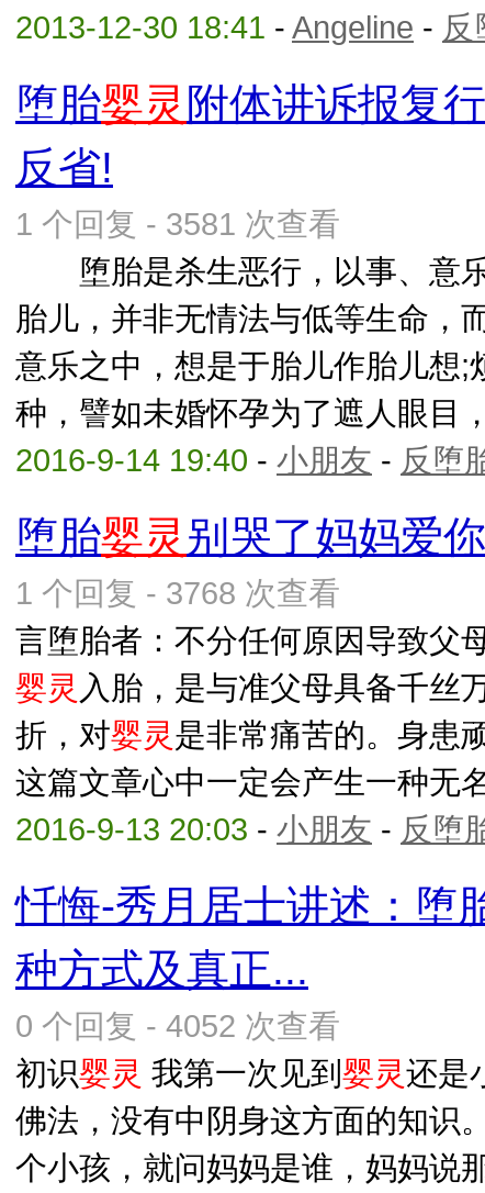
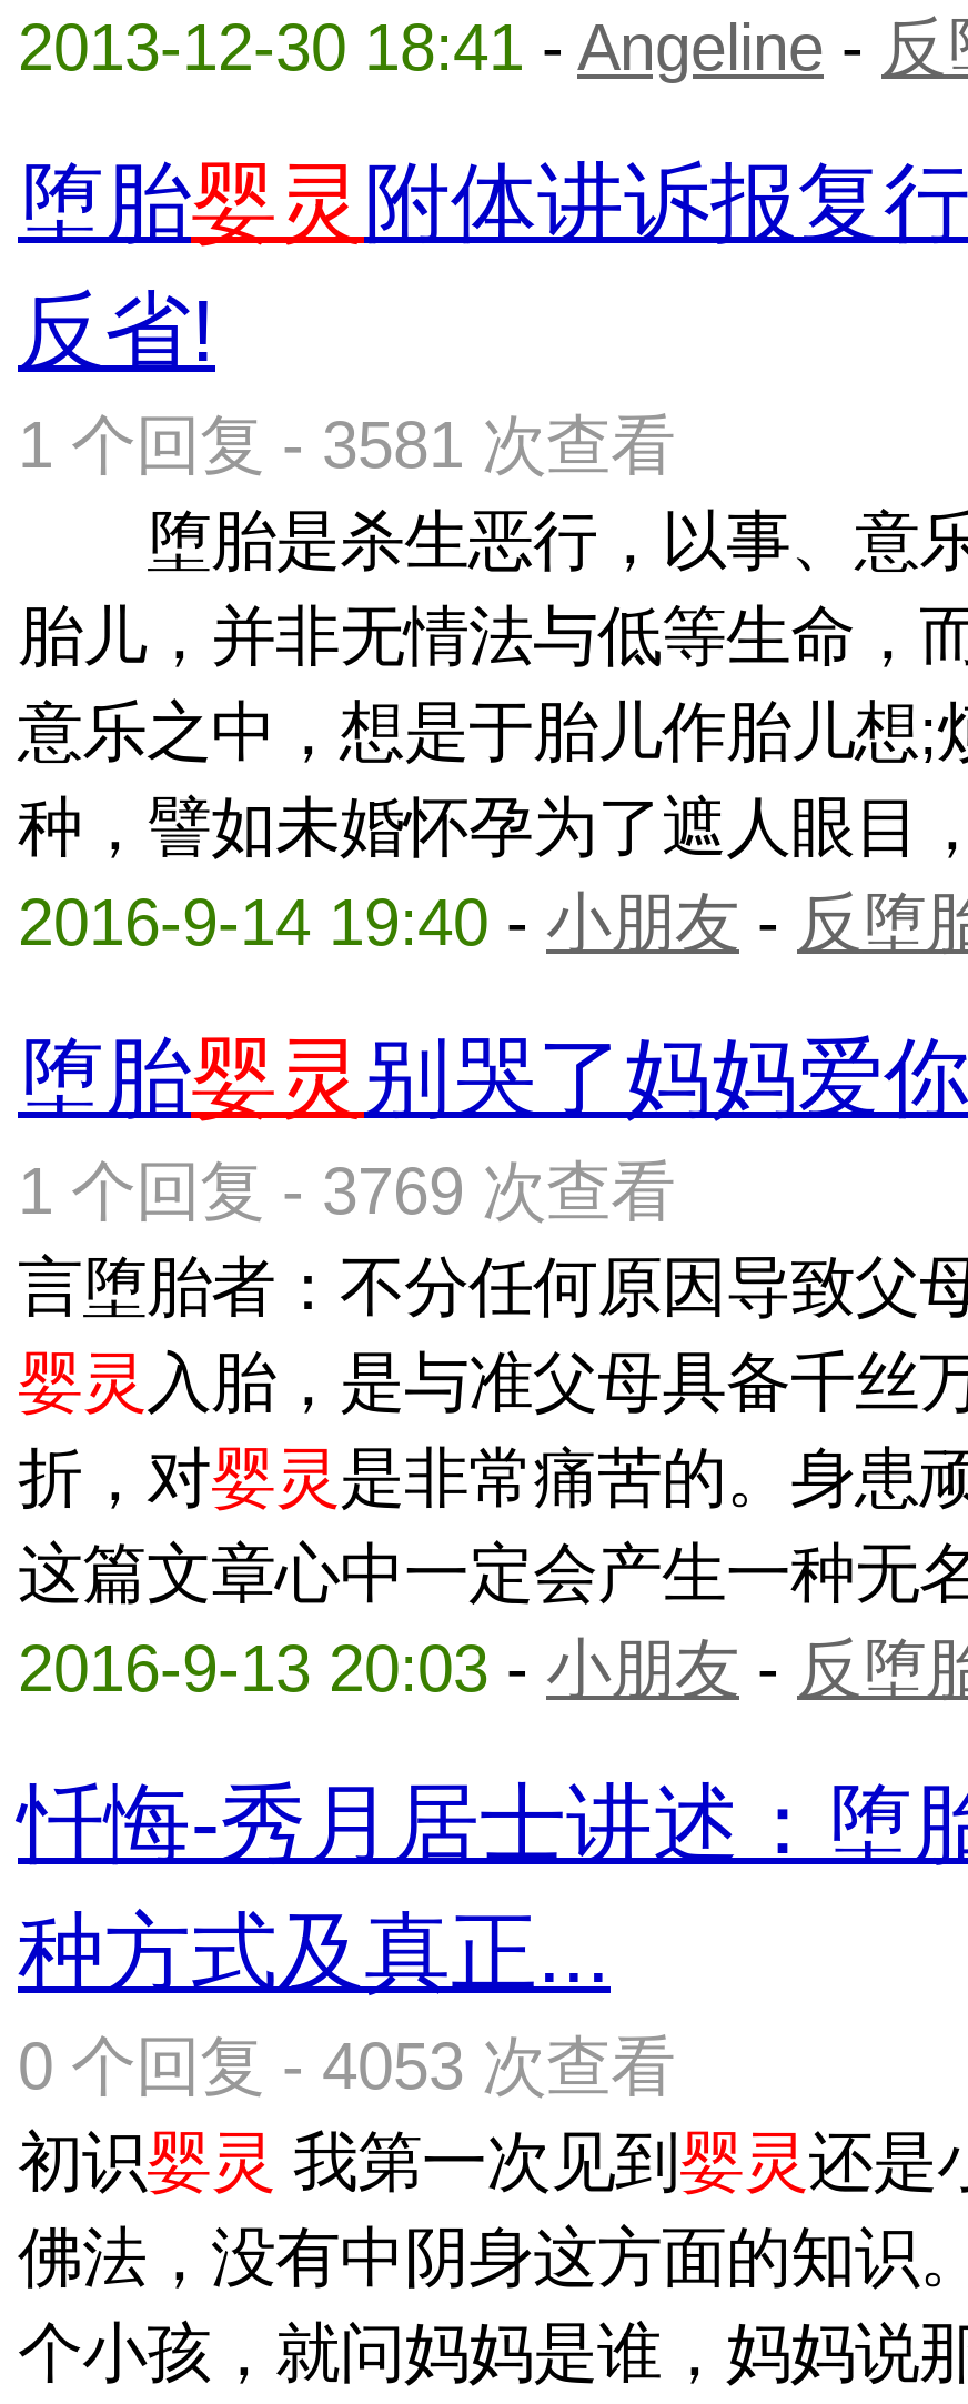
[15,575,340,611] 1 个回复 - 3768 次查看 -> [18,1154,675,1227] 1 个回复 - 3769 次查看
[15,1007,340,1044] 0 个回复 - 4052 次查看 -> [18,2029,675,2102] 0 个回复 - 4053 次查看

